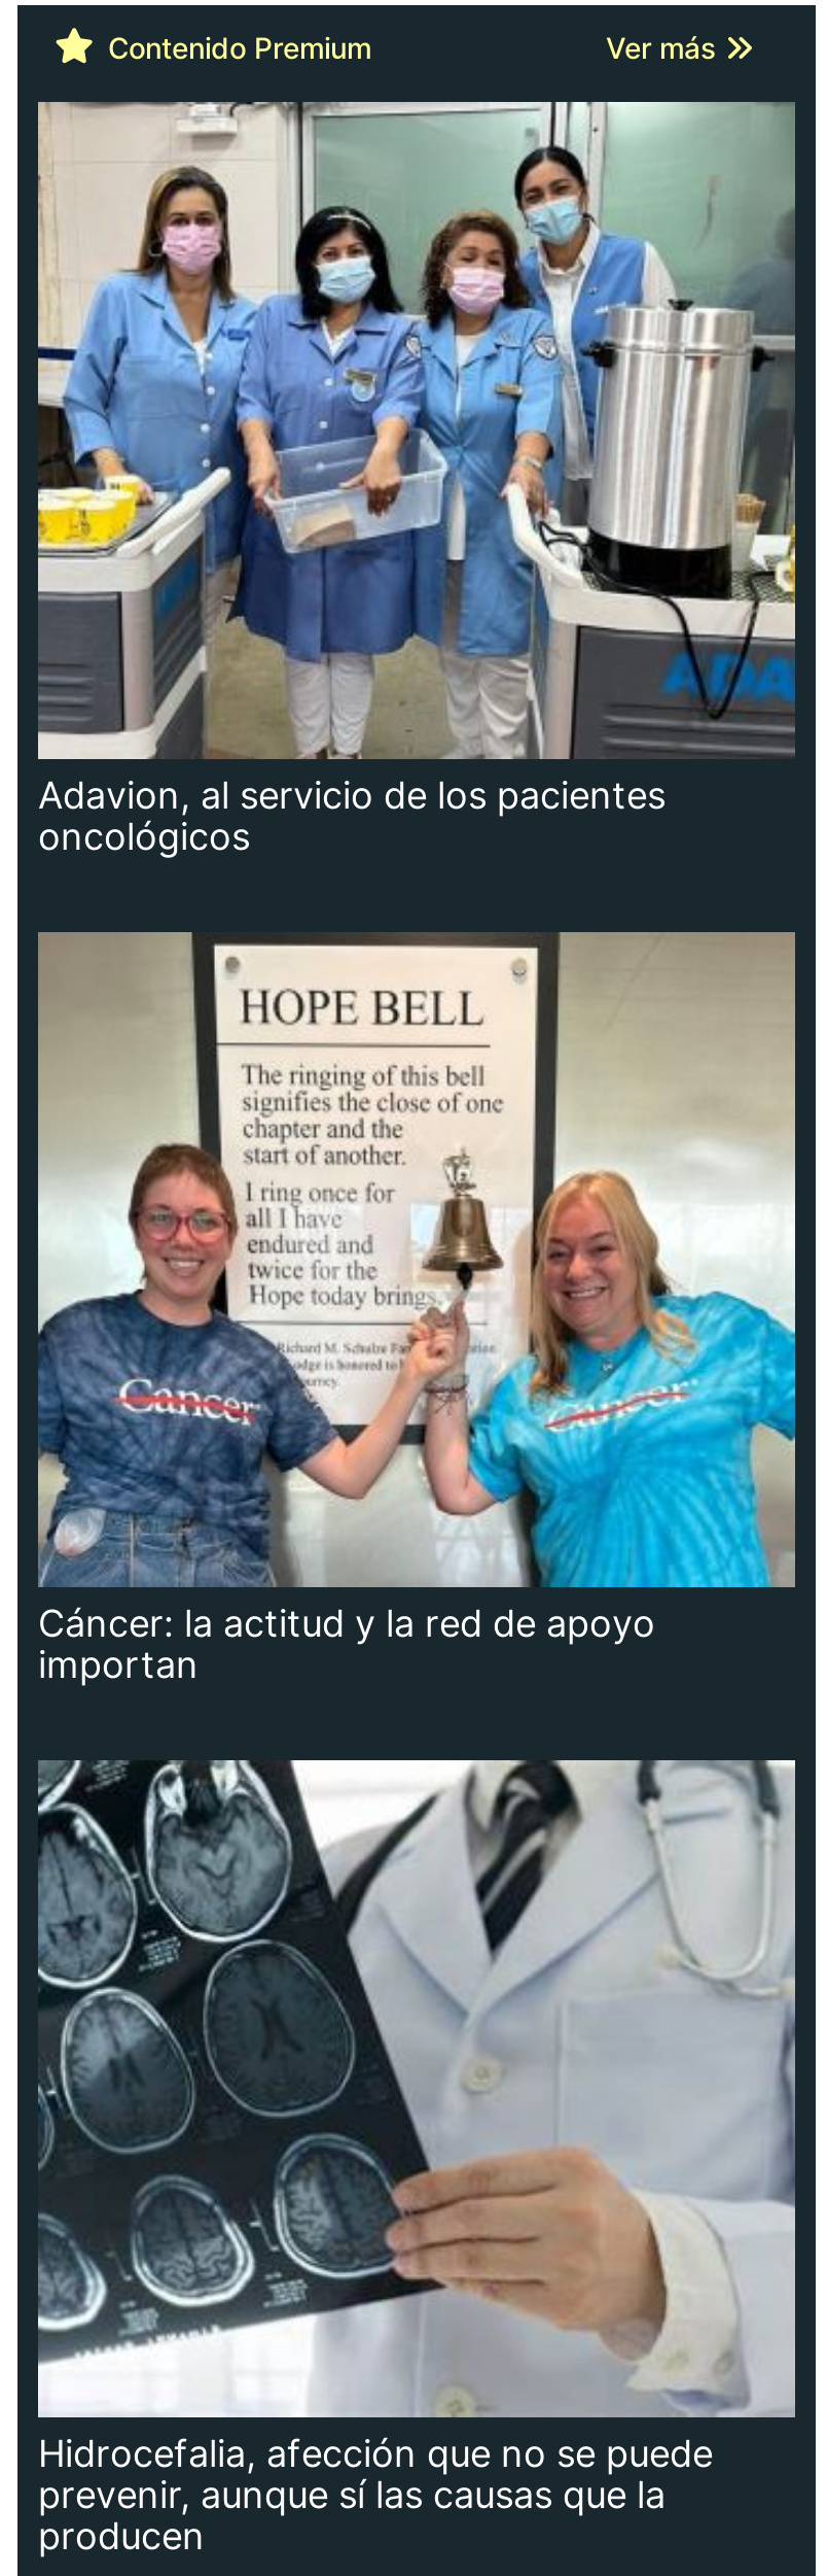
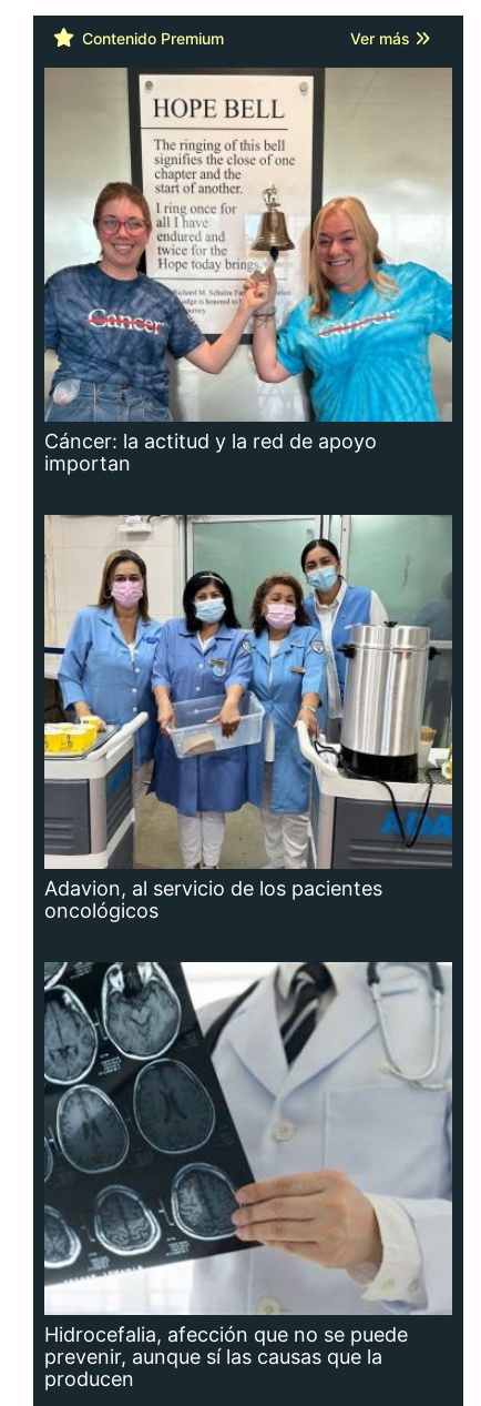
moved [36,101,797,857] -> [43,514,453,922]: [image] | Adavion, al servicio de los pacientes | oncológicos
moved [36,931,799,1686] -> [43,68,454,475]: [image] | Cáncer: la actitud y la red de apoyo | importan

